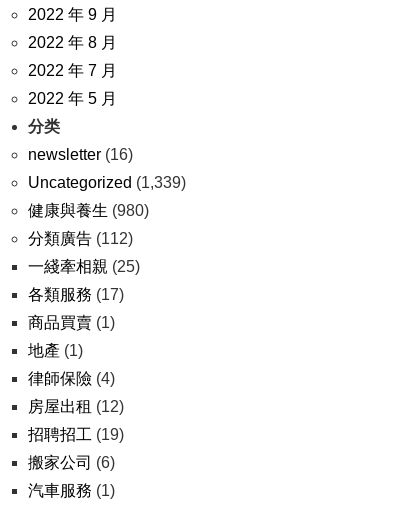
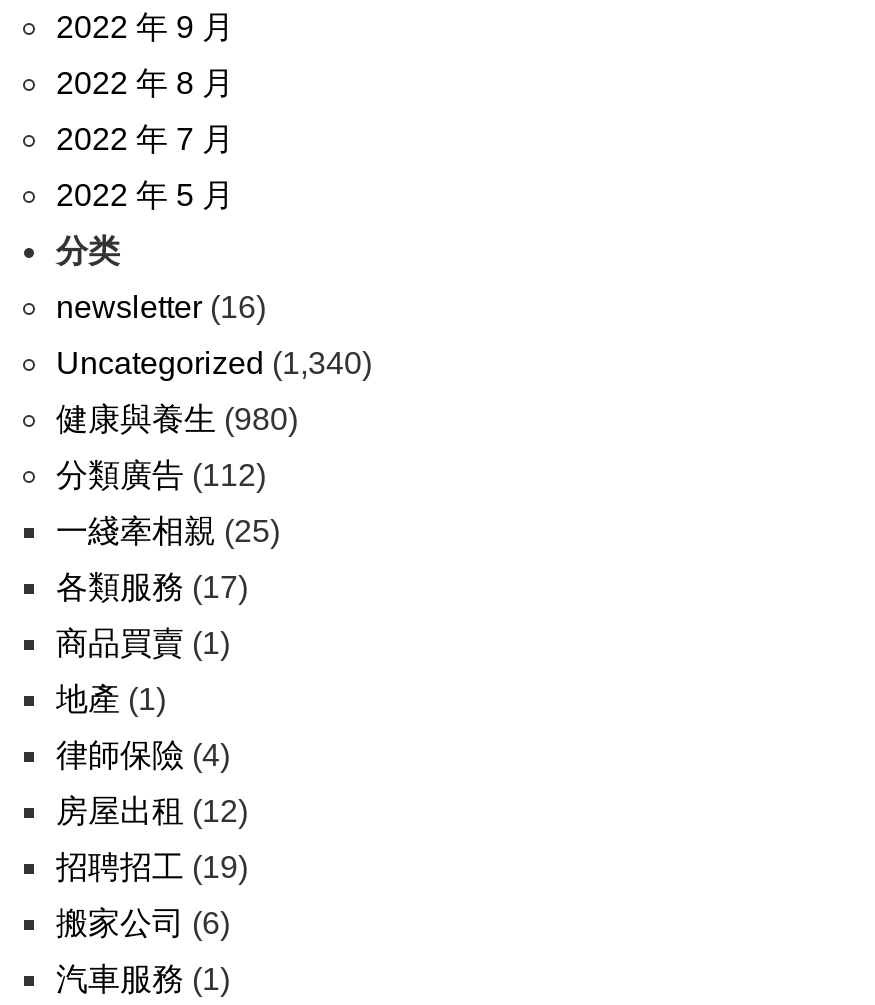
[28,174,186,191] Uncategorized (1,339) -> [56,346,372,380] Uncategorized (1,340)

